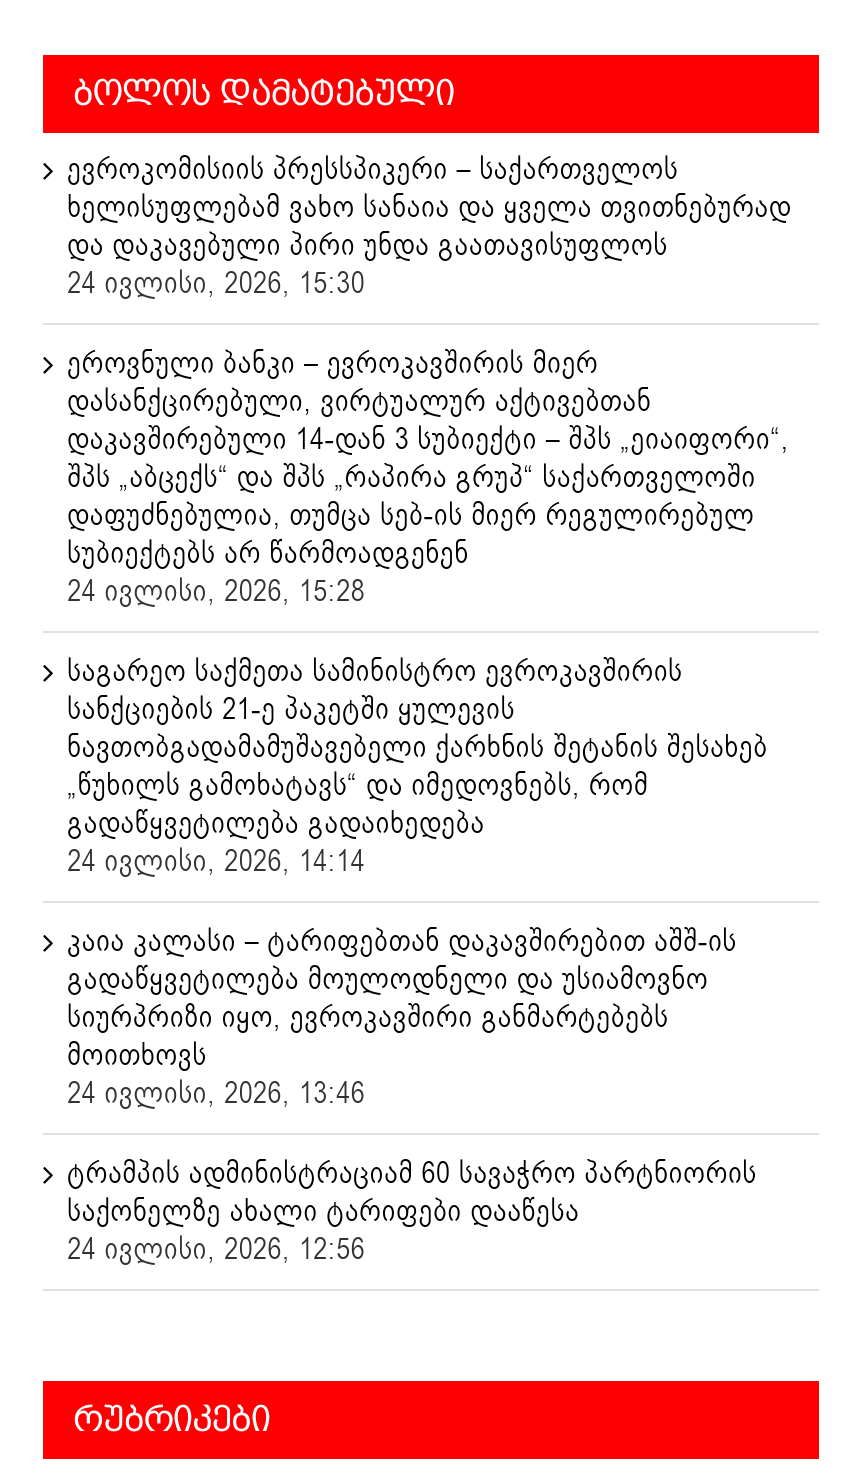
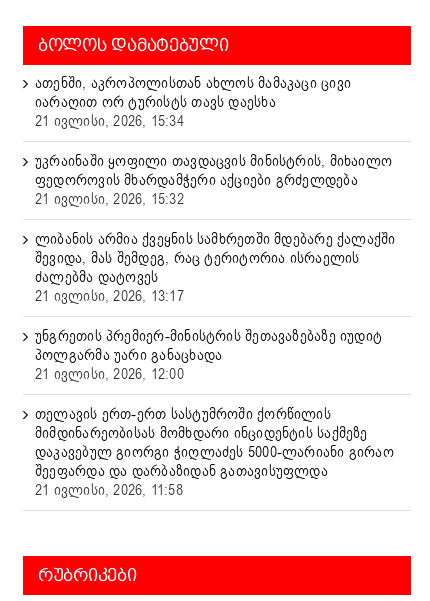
[67,148,791,302] ევროკომისიის პრესსპიკერი – საქართველოს | ხელისუფლებამ ვახო სანაია და ყველა თვითნებურად | და დაკავებული პირი უნდა გაათავისუფლოს | 24 ივლისი, 2026, 15:30 -> [35,72,351,130] ათენში, აკროპოლისთან ახლოს მამაკაცი ცივი | იარაღით ორ ტურისტს თავს დაესხა | 21 ივლისი, 2026, 15:34
[67,342,789,610] ეროვნული ბანკი – ევროკავშირის მიერ | დასანქცირებული, ვირტუალურ აქტივებთან | დაკავშირებული 14-დან 3 სუბიექტი – შპს „ეიაიფორი“, | შპს „აბცექს“ და შპს „რაპირა გრუპ“ საქართველოში | დაფუძნებულია, თუმცა სებ-ის მიერ რეგულირებულ | სუბიექტებს არ წარმოადგენენ | 24 ივლისი, 2026, 15:28 -> [35,150,392,208] უკრაინაში ყოფილი თავდაცვის მინისტრის, მიხაილო | ფედოროვის მხარდამჭერი აქციები გრძელდება | 21 ივლისი, 2026, 15:32
[67,650,768,880] საგარეო საქმეთა სამინისტრო ევროკავშირის | სანქციების 21-ე პაკეტში ყულევის | ნავთობგადამამუშავებელი ქარხნის შეტანის შესახებ | „წუხილს გამოხატავს“ და იმედოვნებს, რომ | გადაწყვეტილება გადაიხედება | 24 ივლისი, 2026, 14:14 -> [35,228,396,305] ლიბანის არმია ქვეყნის სამხრეთში მდებარე ქალაქში | შევიდა, მას შემდეგ, რაც ტერიტორია ისრაელის | ძალებმა დატოვეს | 21 ივლისი, 2026, 13:17
[67,920,737,1112] კაია კალასი – ტარიფებთან დაკავშირებით აშშ-ის | გადაწყვეტილება მოულოდნელი და უსიამოვნო | სიურპრიზი იყო, ევროკავშირი განმარტებებს | მოითხოვს | 24 ივლისი, 2026, 13:46 -> [35,325,382,383] უნგრეთის პრემიერ-მინისტრის შეთავაზებაზე იუდიტ | პოლგარმა უარი განაცხადა | 21 ივლისი, 2026, 12:00
[67,1152,757,1268] ტრამპის ადმინისტრაციამ 60 სავაჭრო პარტნიორის | საქონელზე ახალი ტარიფები დააწესა | 24 ივლისი, 2026, 12:56 -> [35,403,394,499] თელავის ერთ-ერთ სასტუმროში ქორწილის | მიმდინარეობისას მომხდარი ინციდენტის საქმეზე | დაკავებულ გიორგი ჭიღლაძეს 5000-ლარიანი გირაო | შეეფარდა და დარბაზიდან გათავისუფლდა | 21 ივლისი, 2026, 11:58

